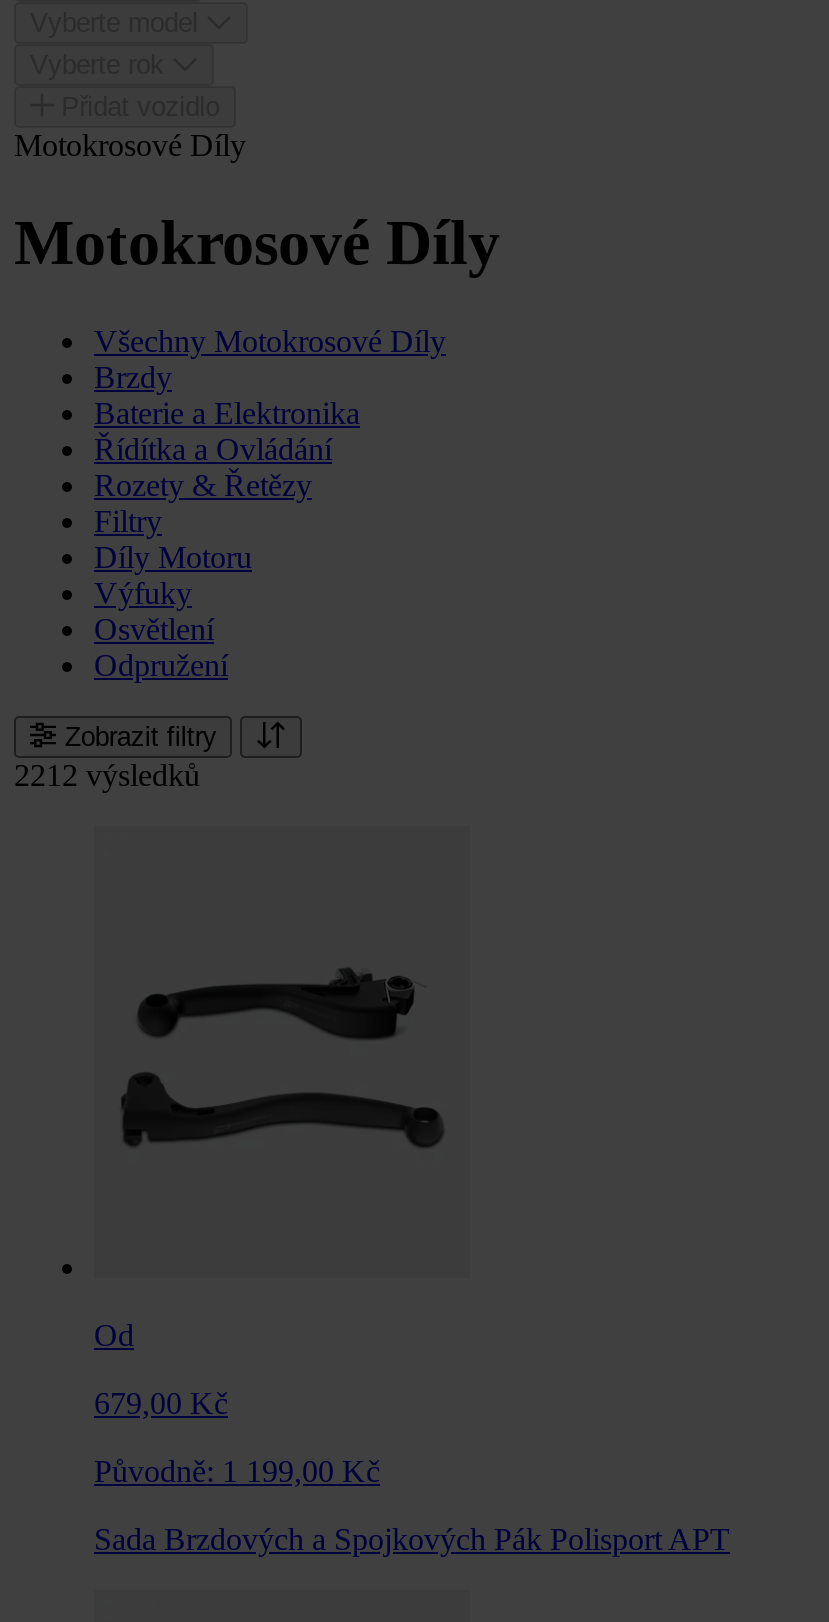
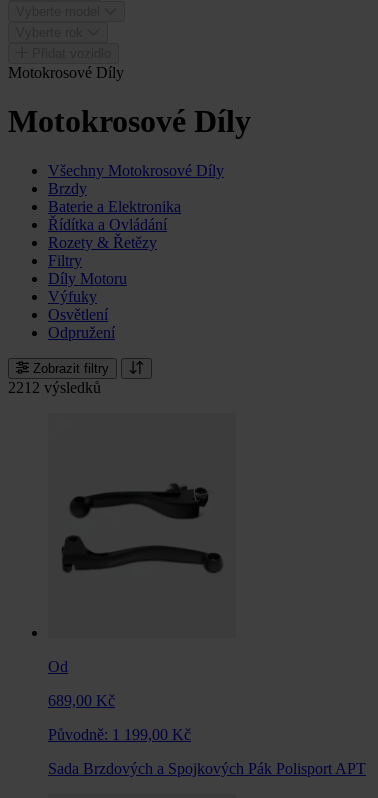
[94,1385,228,1419] 679,00 Kč -> [48,692,115,709] 689,00 Kč

